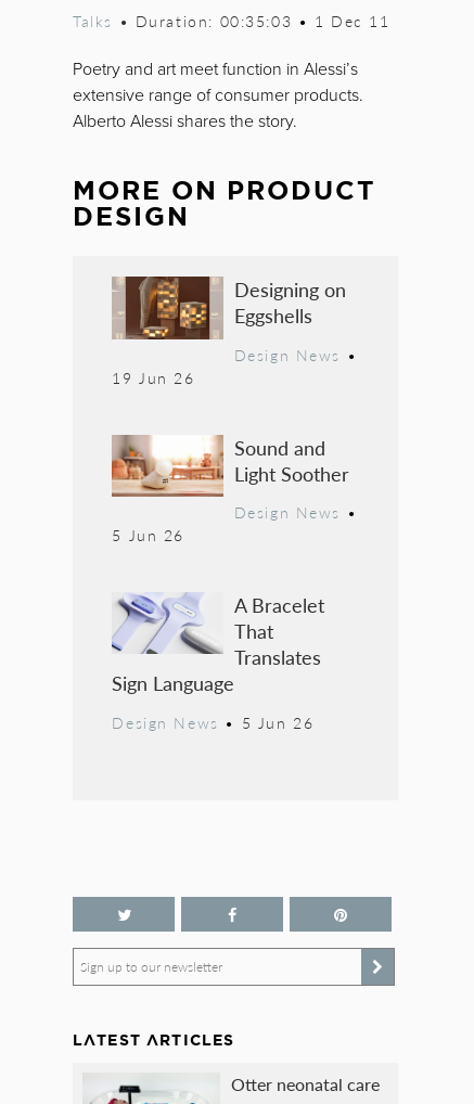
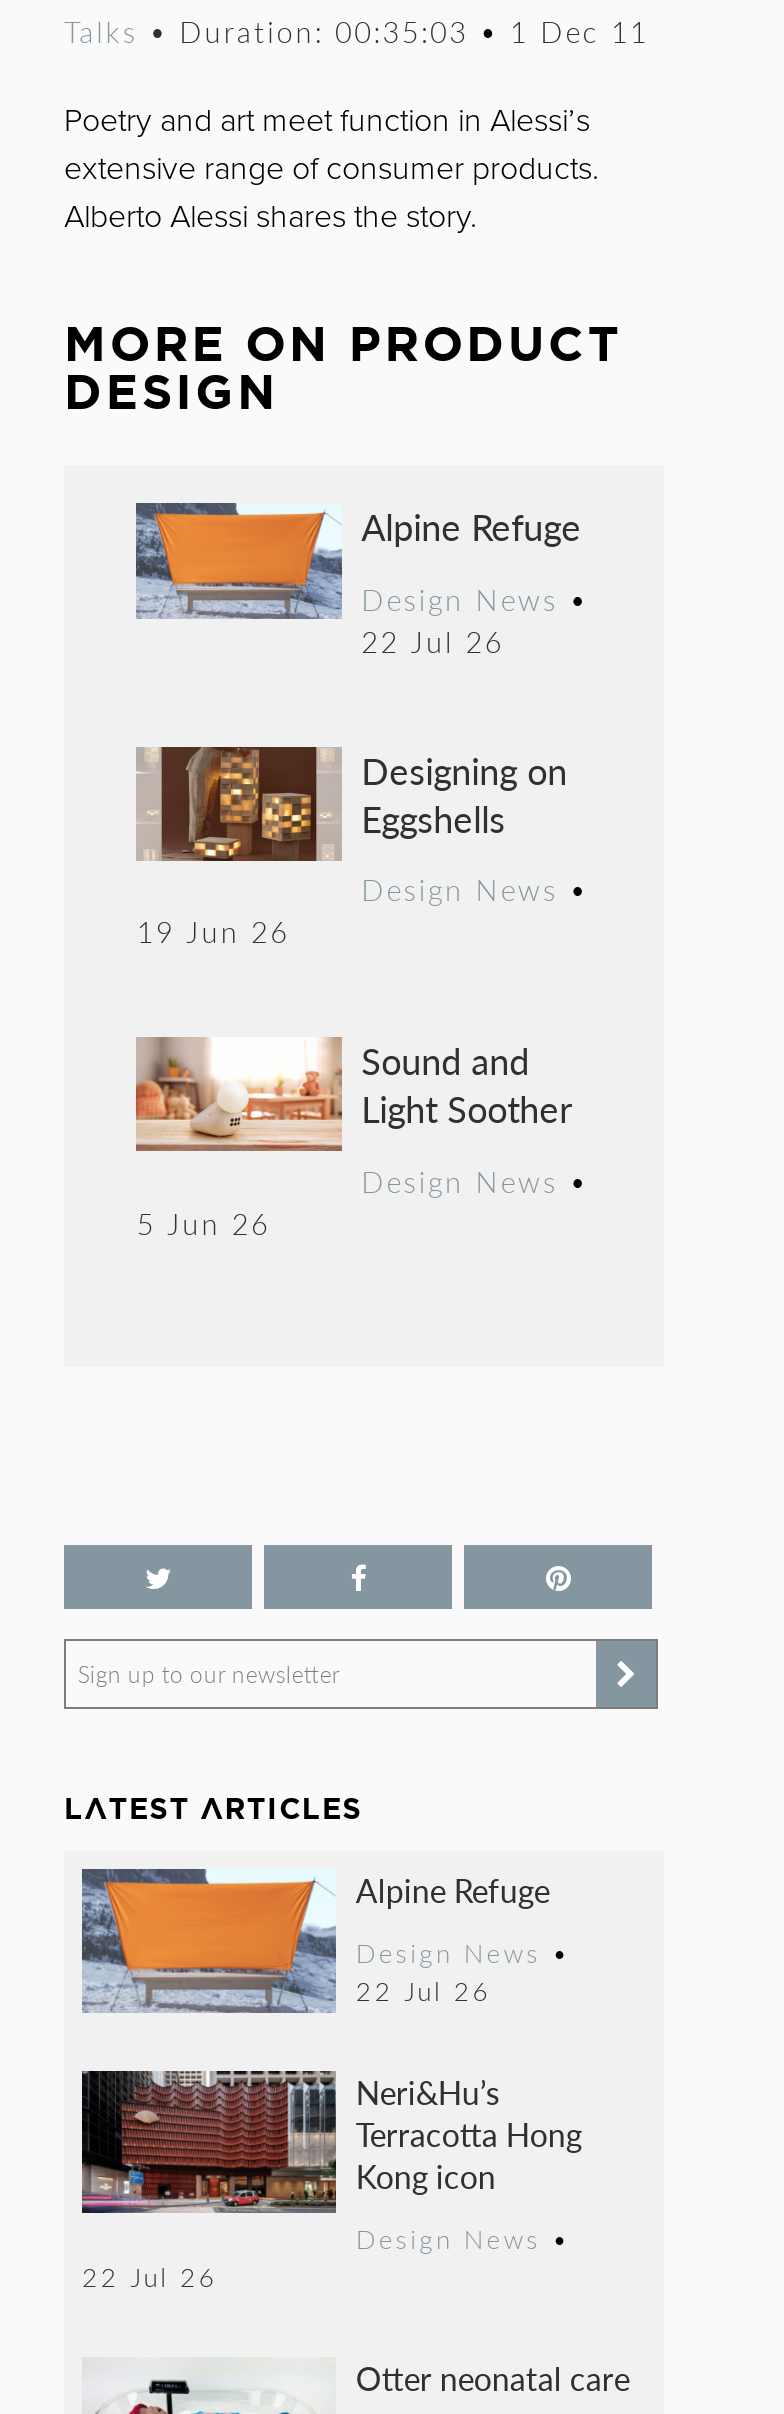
none -> [136,501,588,661] [image] | Alpine Refuge | Design News • | 22 Jul 26
[111,591,324,733] [image] | A Bracelet | That | Translates | Sign Language | Design News • 5 Jun 26 -> none
moved [73,957,235,1048] -> [64,1656,363,1825]: Sign up to our newsletter | LATEST ARTICLES
none -> [80,1867,582,2296] [image] | Alpine Refuge | Design News • | 22 Jul 26 | Neri&Hu’s | Terracotta Hong | Kong icon | Design News • | 22 Jul 26
none -> [80,2035,326,2215] [image]

